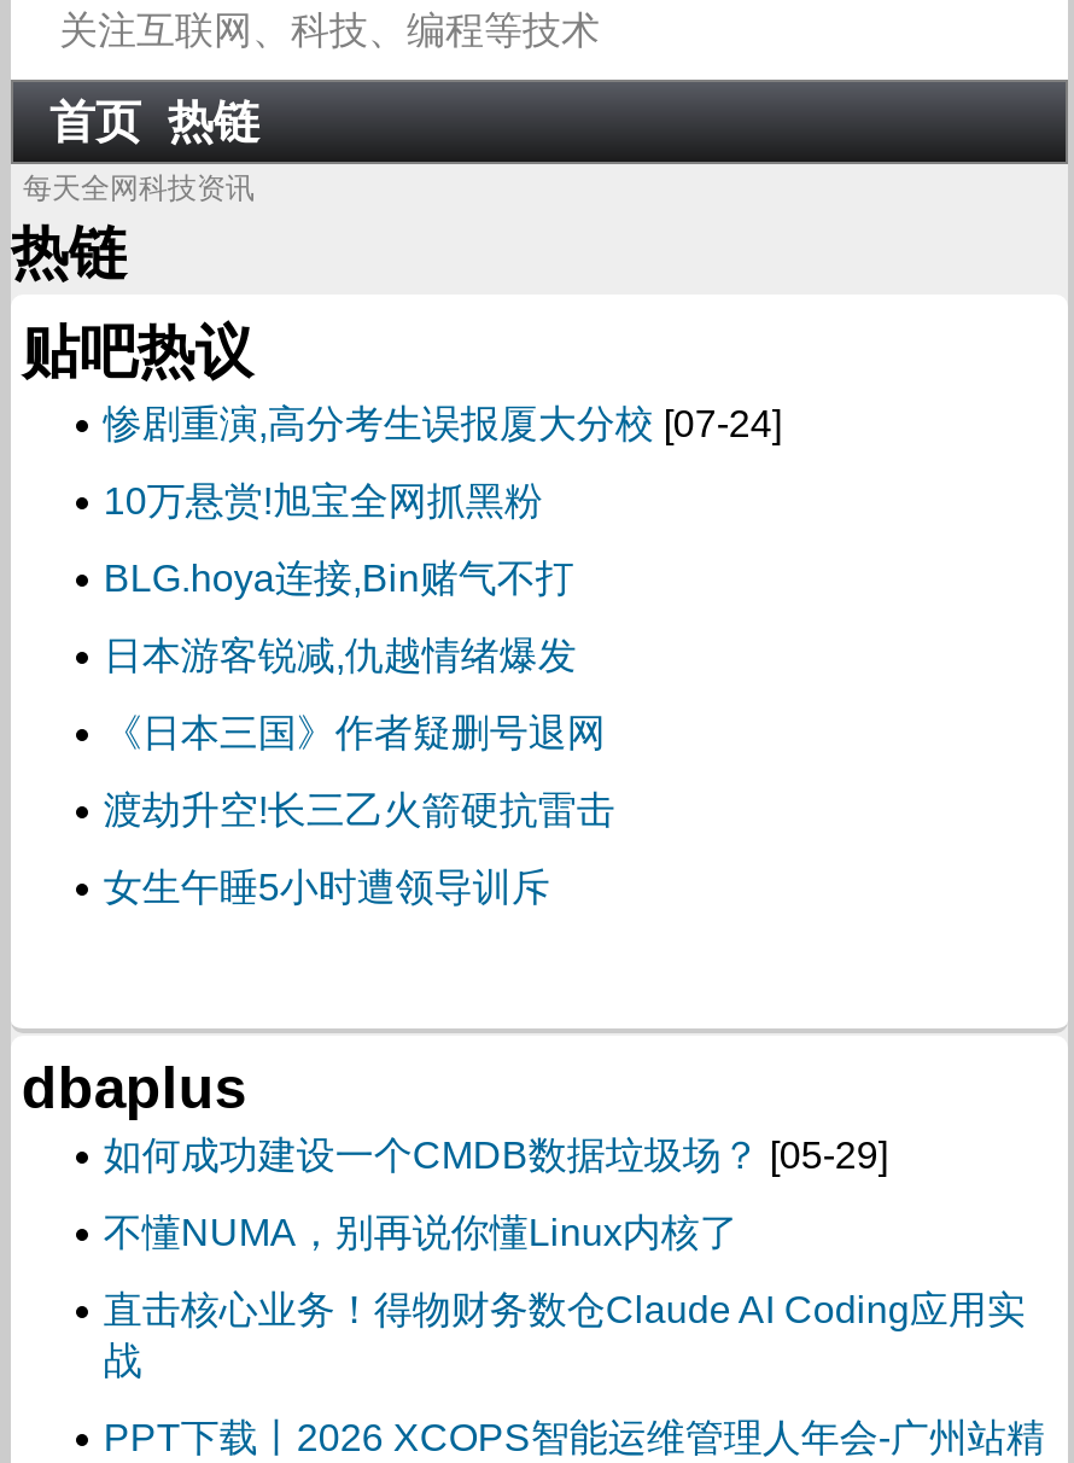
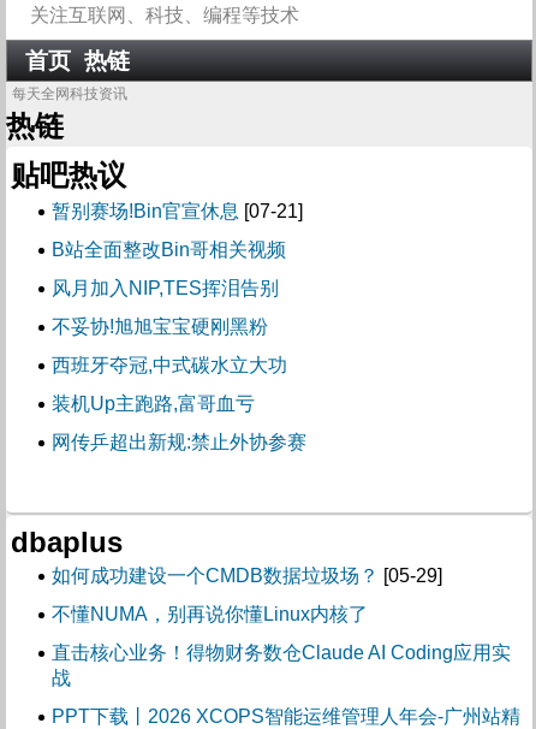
[104,403,782,444] 惨剧重演,高分考生误报厦大分校[07-24] -> [52,201,303,221] 暂别赛场!Bin官宣休息[07-21]
[104,480,543,521] 10万悬赏!旭宝全网抓黑粉 -> [52,239,287,260] B站全面整改Bin哥相关视频
[104,558,574,599] BLG.hoya连接,Bin赌气不打 -> [52,278,279,298] 风月加入NIP,TES挥泪告别
[104,635,577,676] 日本游客锐减,仇越情绪爆发 -> [52,316,268,337] 不妥协!旭旭宝宝硬刚黑粉
[104,712,606,753] 《日本三国》作者疑删号退网 -> [52,355,288,375] 西班牙夺冠,中式碳水立大功
[104,789,615,830] 渡劫升空!长三乙火箭硬抗雷击 -> [52,393,255,414] 装机Up主跑路,富哥血亏
[104,867,550,908] 女生午睡5小时遭领导训斥 -> [52,432,307,452] 网传乒超出新规:禁止外协参赛

